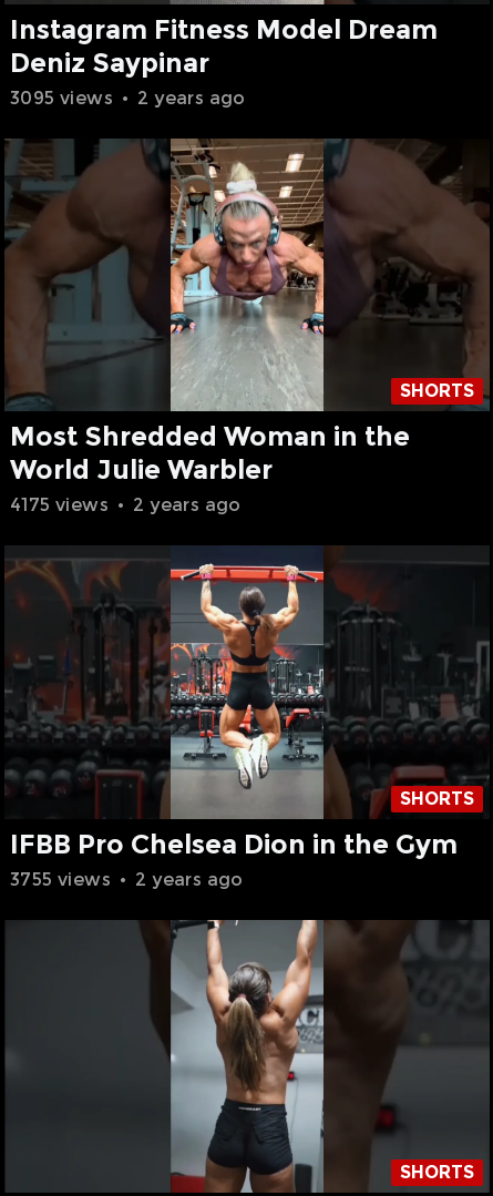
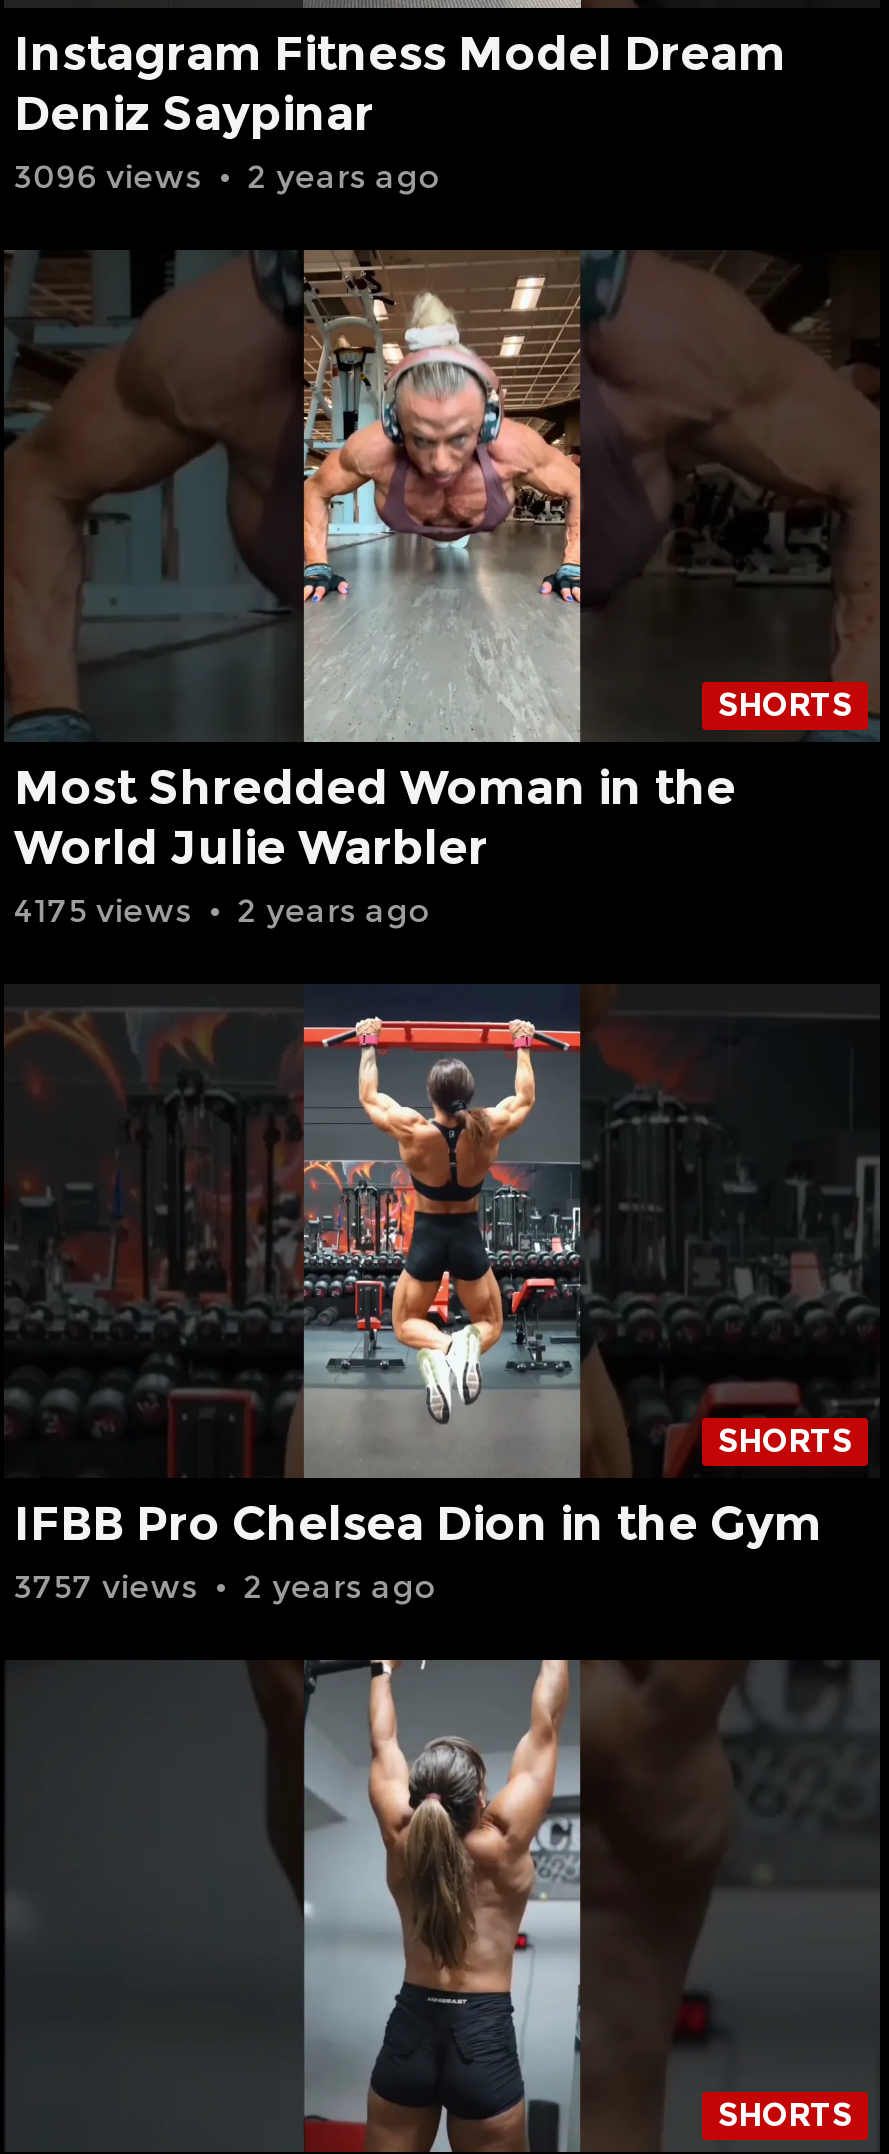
[10,88,246,109] 3095 views • 2 years ago -> [14,158,442,196] 3096 views • 2 years ago
[10,869,244,890] 3755 views • 2 years ago -> [14,1567,438,1605] 3757 views • 2 years ago

